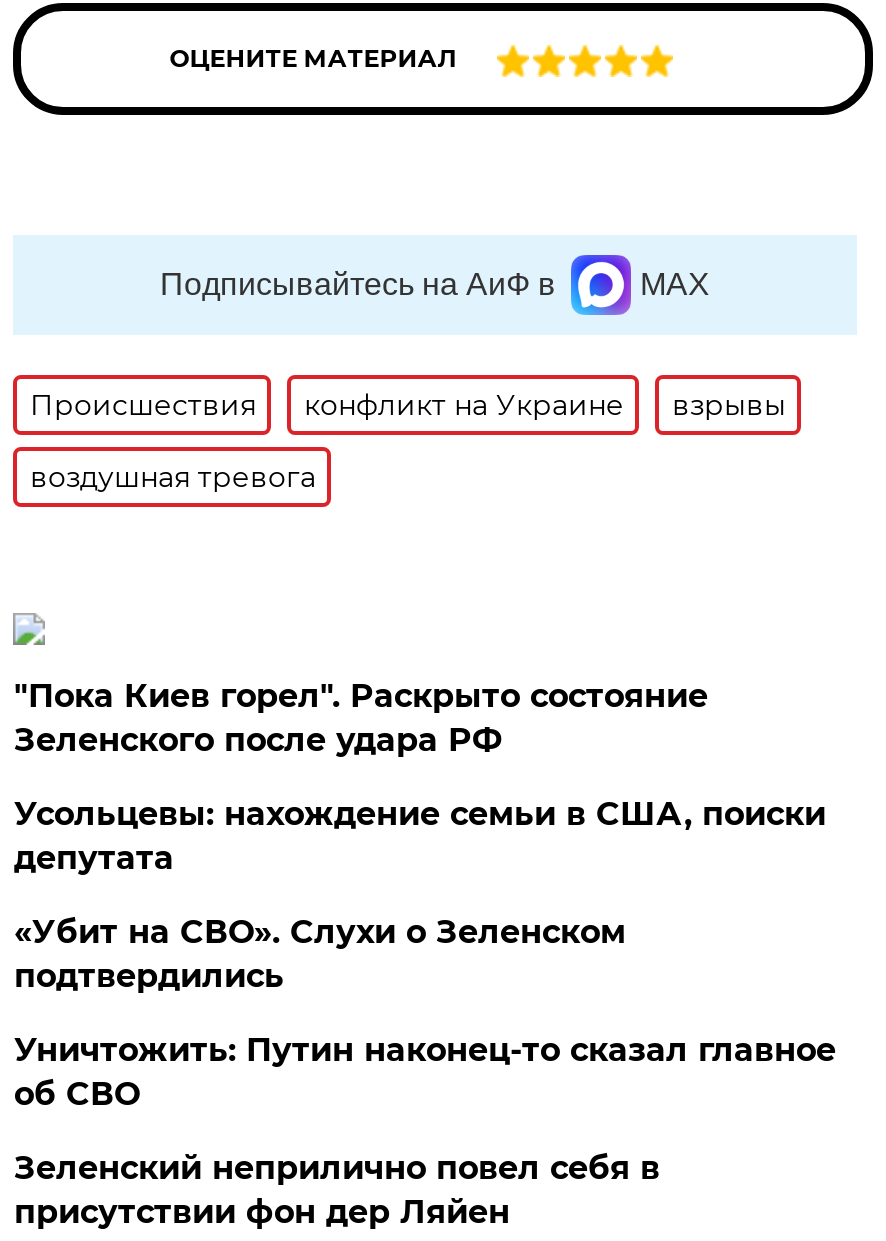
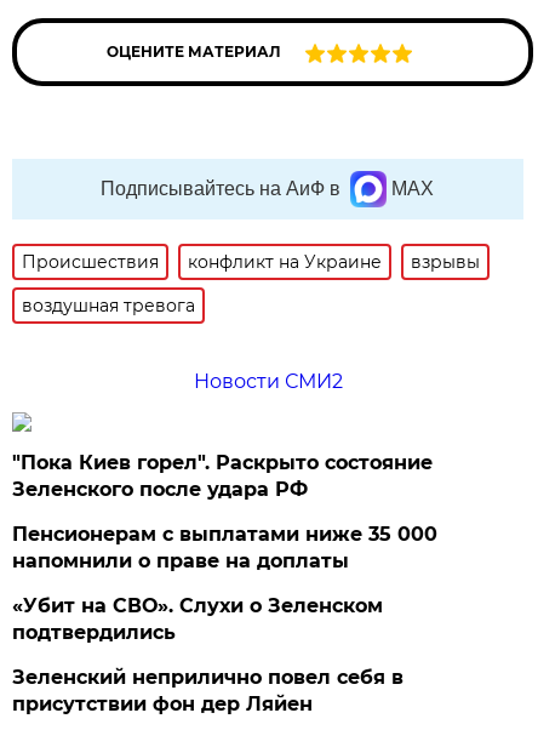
none -> [194,370,343,393] Новости СМИ2
moved [14,677,708,759] -> [13,451,433,501]: "Пока Киев горел". Раскрыто состояние | Зеленского после удара РФ
[14,795,826,877] Усольцевы: нахождение семьи в США, поиски | депутата -> [13,523,438,572] Пенсионерам с выплатами ниже 35 000 | напомнили о праве на доплаты
moved [14,913,626,995] -> [13,594,383,644]: «Убит на СВО». Слухи о Зеленском | подтвердились
[14,1031,836,1113] Уничтожить: Путин наконец-то сказал главное | об СВО -> none

